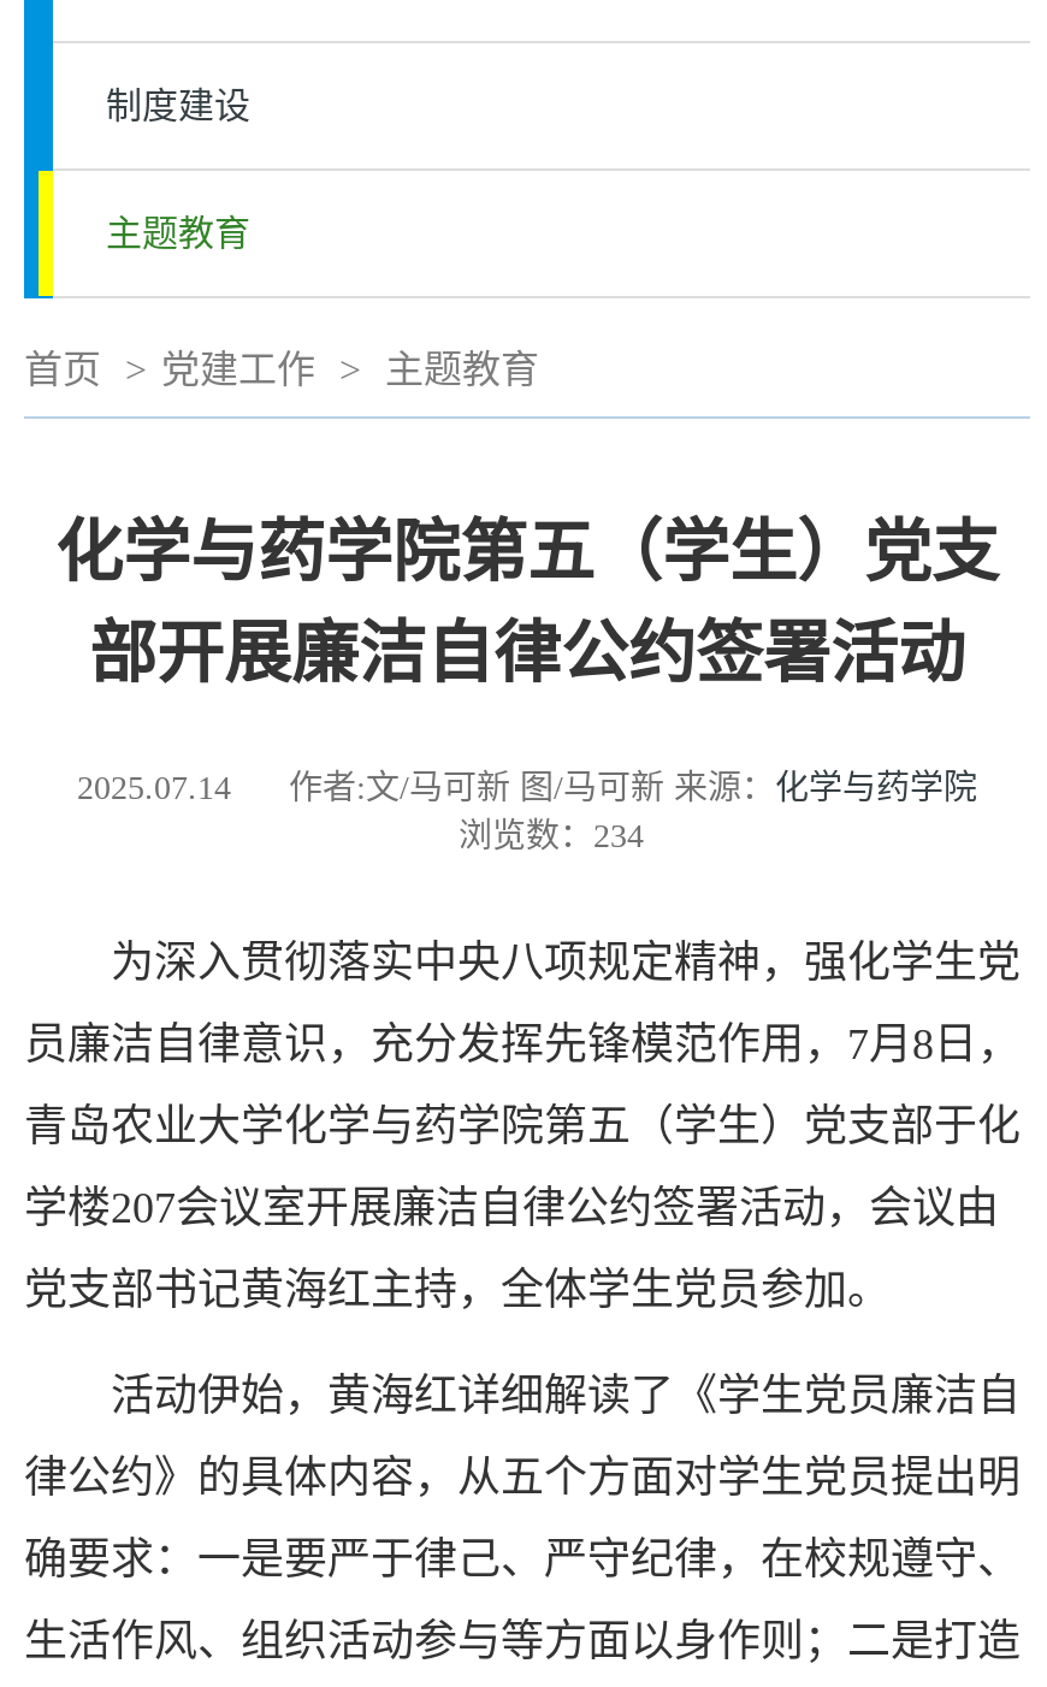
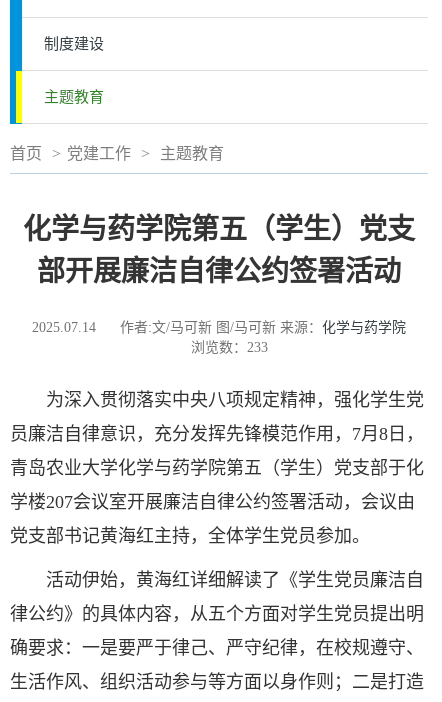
[410,818,644,854] 浏览数：234 -> [170,340,267,355] 浏览数：233

